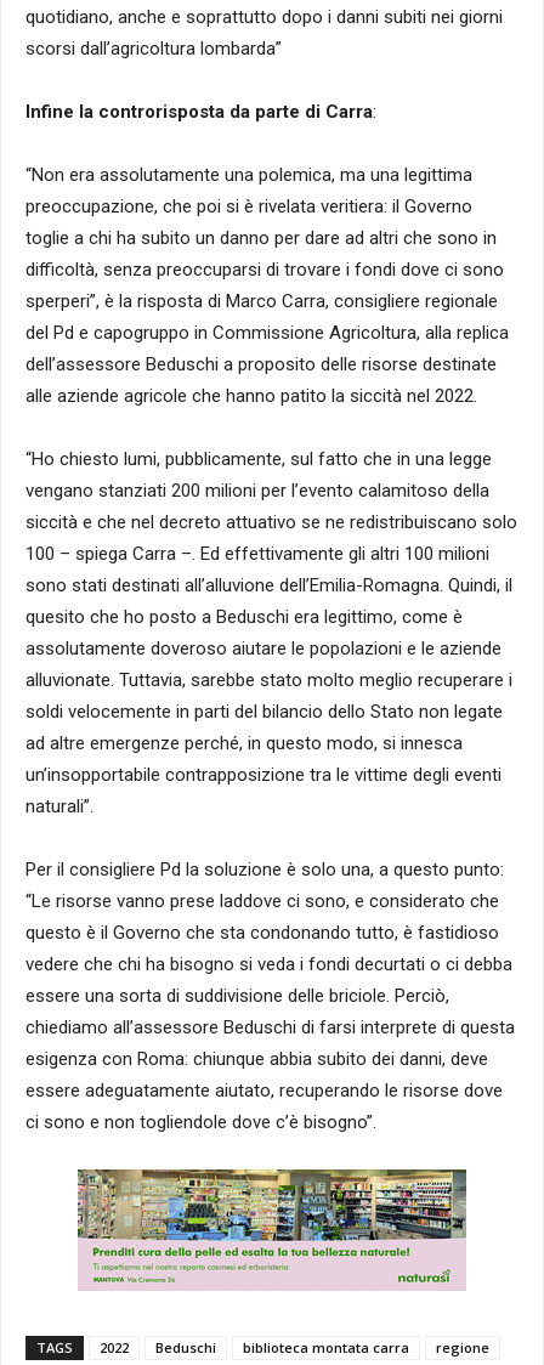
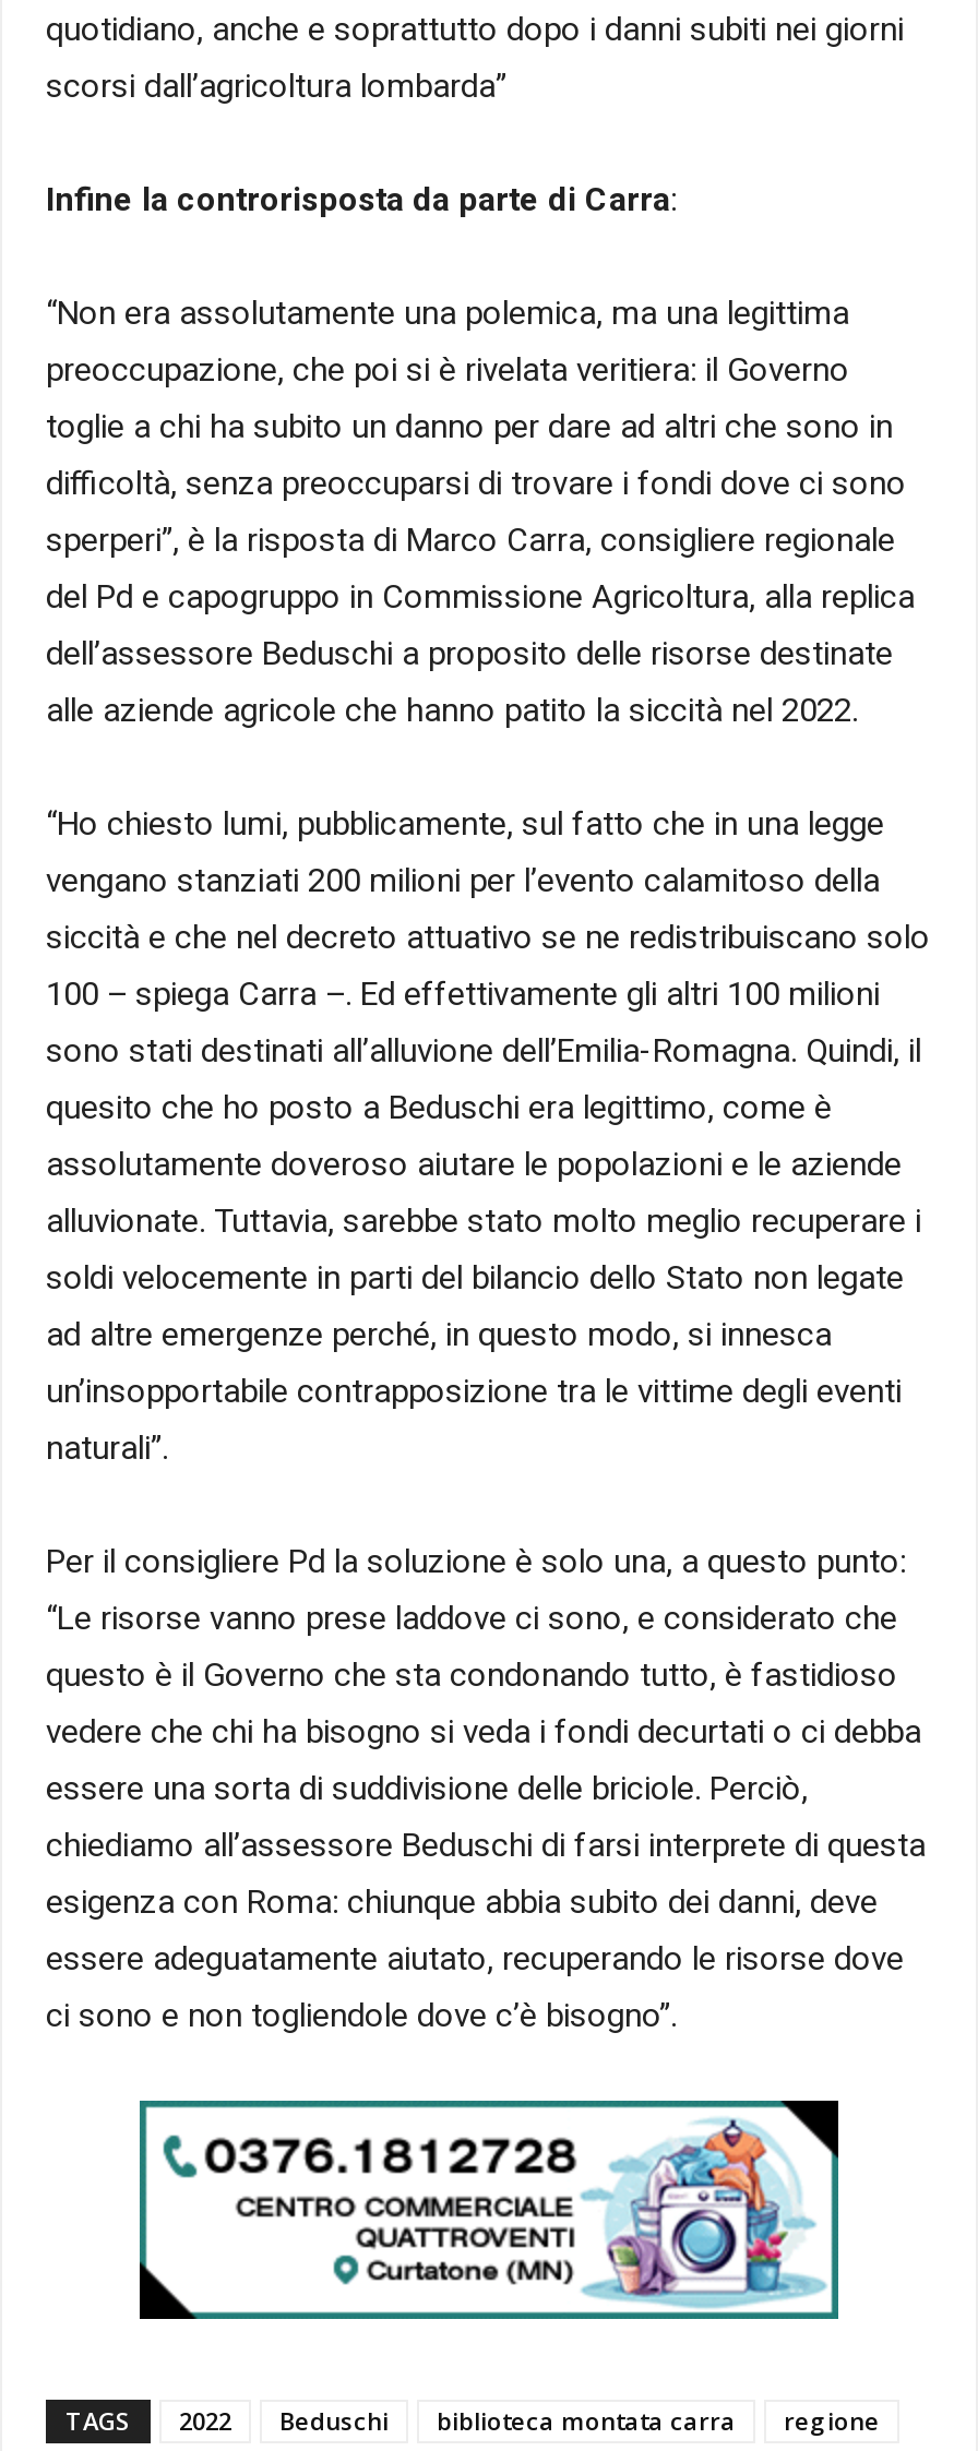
[76,1168,467,1291] [image] -> [138,2099,840,2321] [image]

